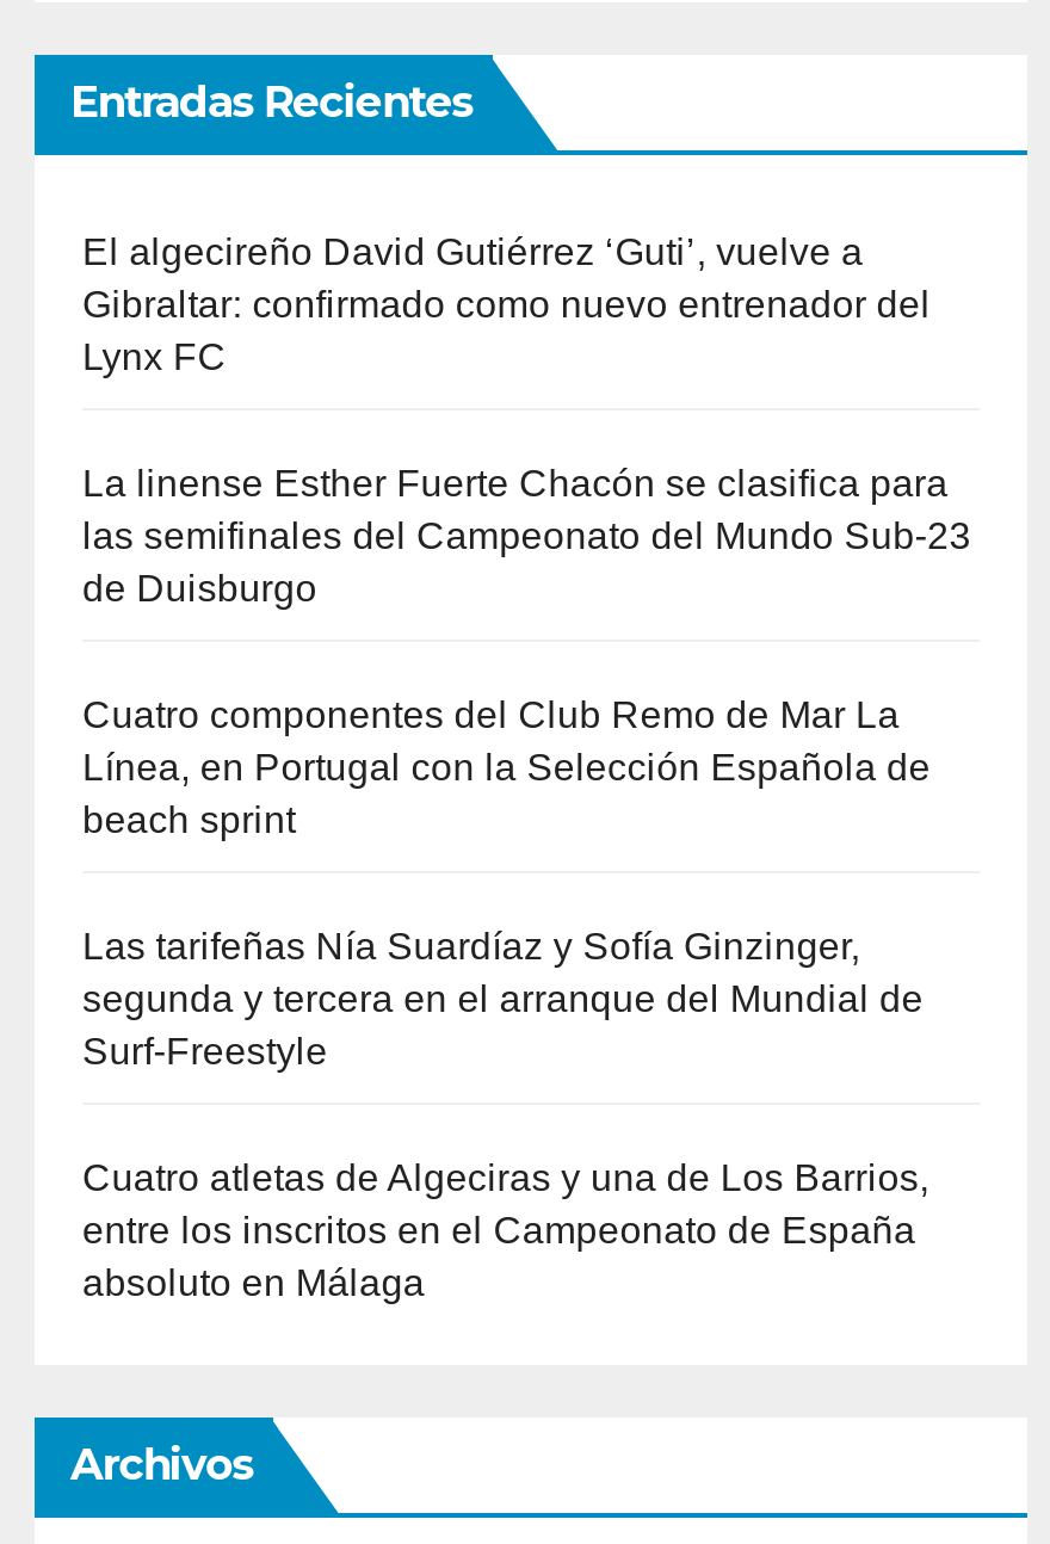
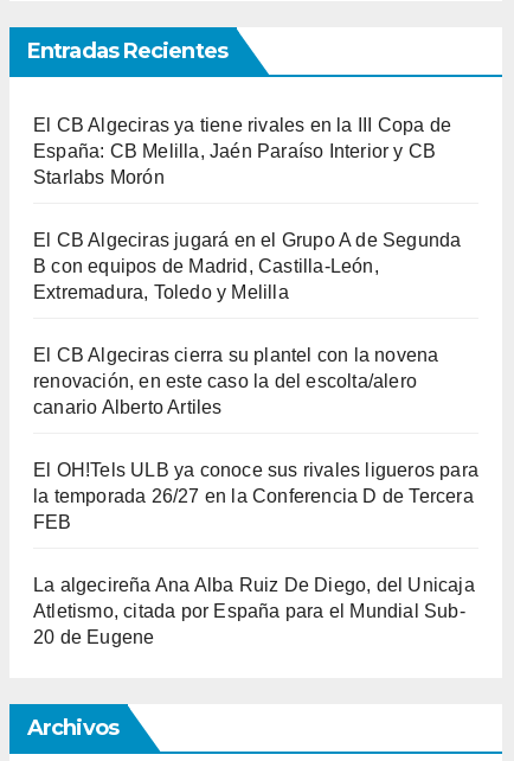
[82,232,930,378] El algecireño David Gutiérrez ‘Guti’, vuelve a | Gibraltar: confirmado como nuevo entrenador del | Lynx FC -> [33,115,451,188] El CB Algeciras ya tiene rivales en la III Copa de | España: CB Melilla, Jaén Paraíso Interior y CB | Starlabs Morón
[82,463,971,609] La linense Esther Fuerte Chacón se clasifica para | las semifinales del Campeonato del Mundo Sub-23 | de Duisburgo -> [33,230,461,303] El CB Algeciras jugará en el Grupo A de Segunda | B con equipos de Madrid, Castilla-León, | Extremadura, Toledo y Melilla
[82,695,930,840] Cuatro componentes del Club Remo de Mar La | Línea, en Portugal con la Selección Española de | beach sprint -> [33,345,439,417] El CB Algeciras cierra su plantel con la novena | renovación, en este caso la del escolta/alero | canario Alberto Artiles
[82,926,923,1072] Las tarifeñas Nía Suardíaz y Sofía Ginzinger, | segunda y tercera en el arranque del Mundial de | Surf-Freestyle -> [33,460,478,532] El OH!Tels ULB ya conoce sus rivales ligueros para | la temporada 26/27 en la Conferencia D de Tercera | FEB
[82,1158,929,1303] Cuatro atletas de Algeciras y una de Los Barrios, | entre los inscritos en el Campeonato de España | absoluto en Málaga -> [33,575,475,647] La algecireña Ana Alba Ruiz De Diego, del Unicaja | Atletismo, citada por España para el Mundial Sub- | 20 de Eugene

